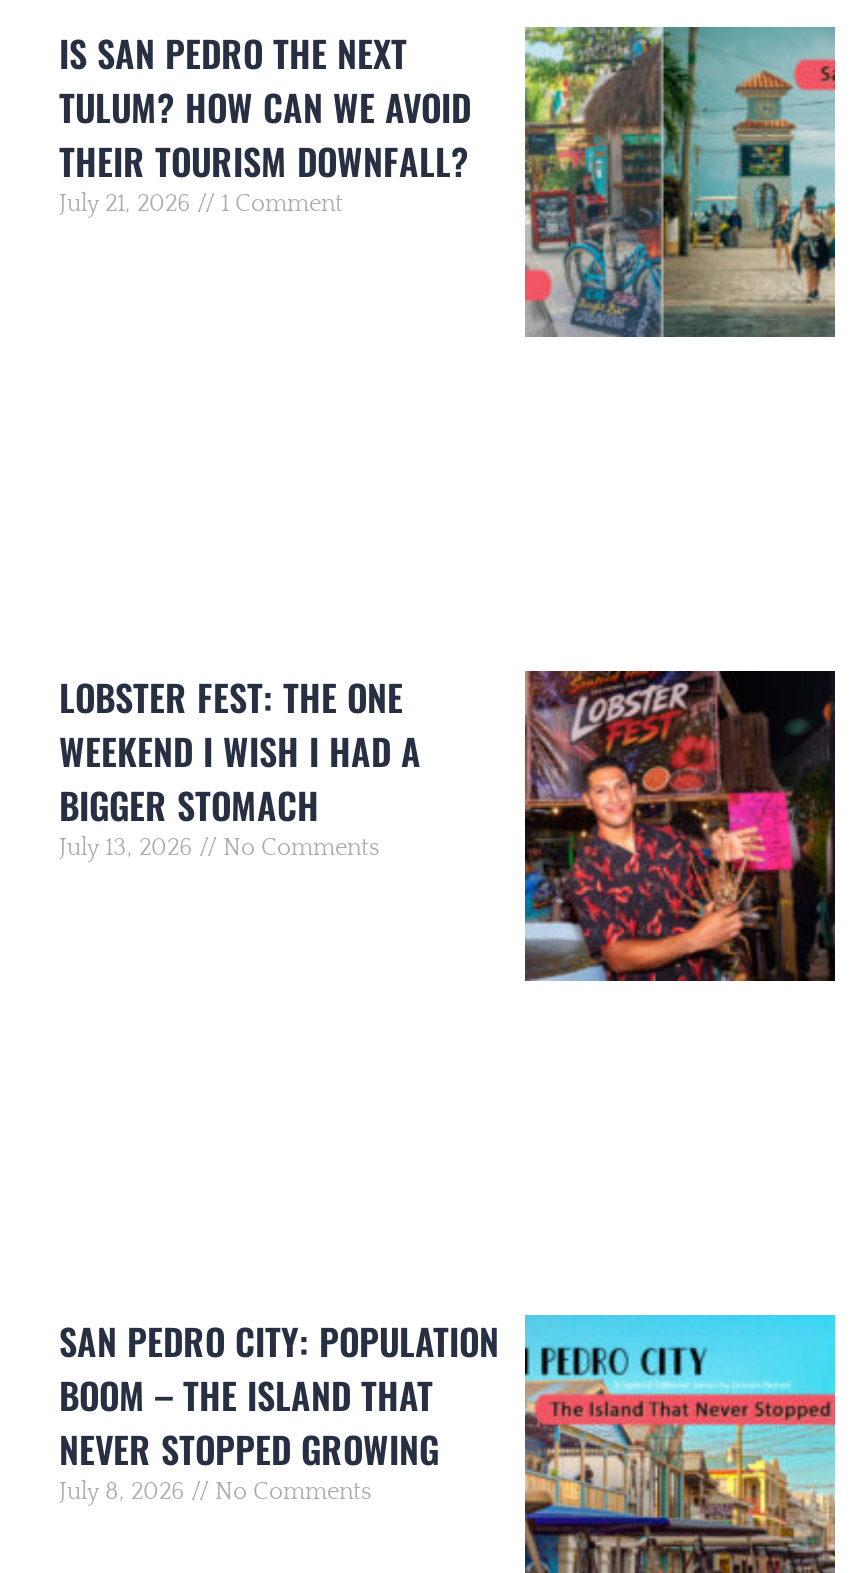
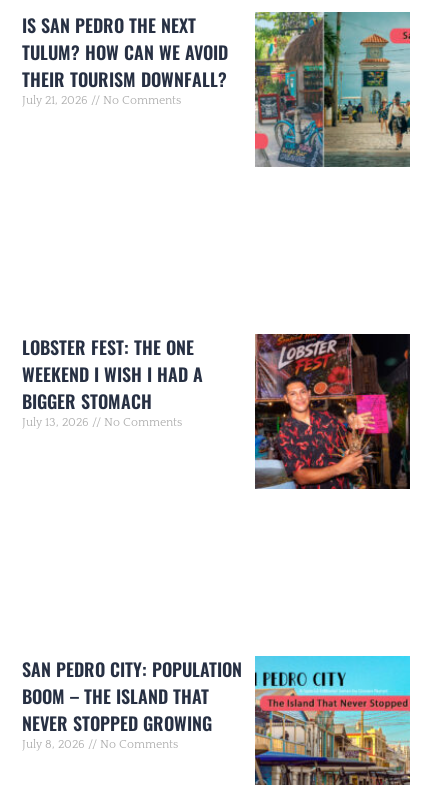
[215,191,343,217] 1 Comment -> [100,94,181,107] No Comments

